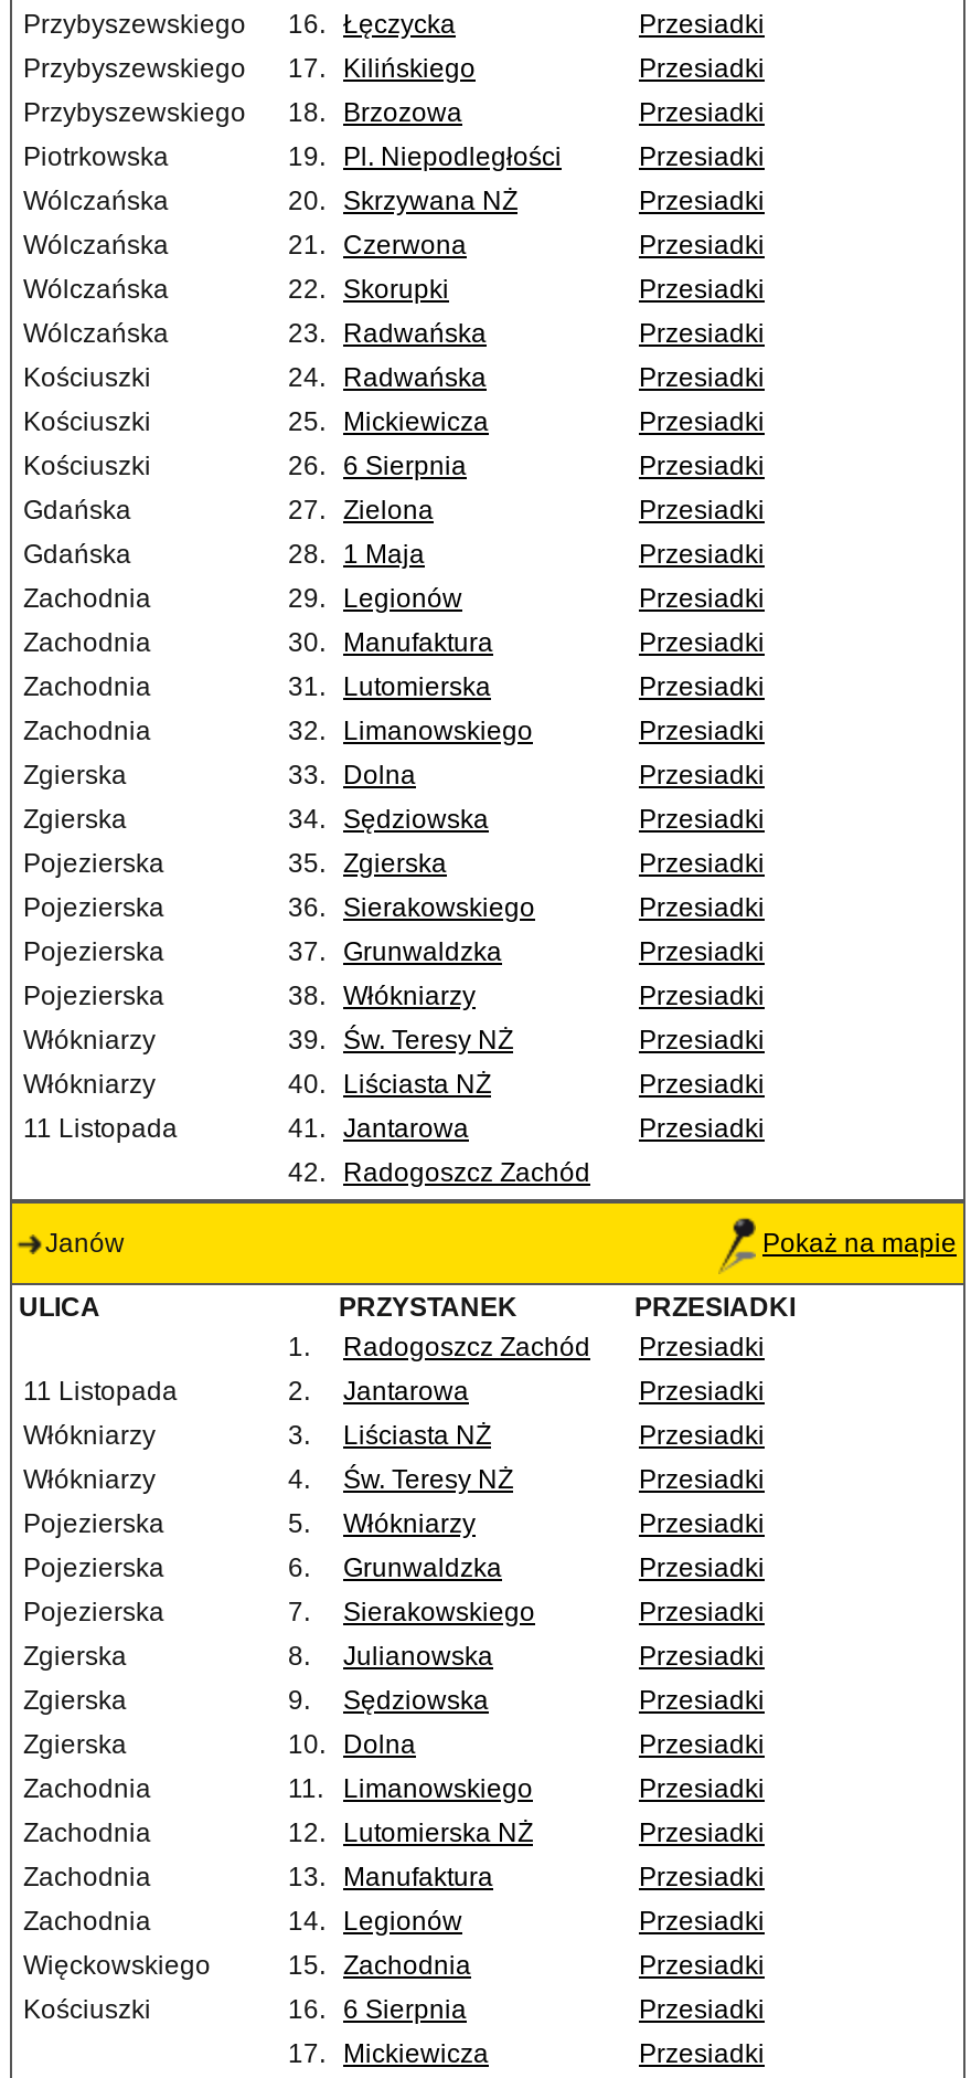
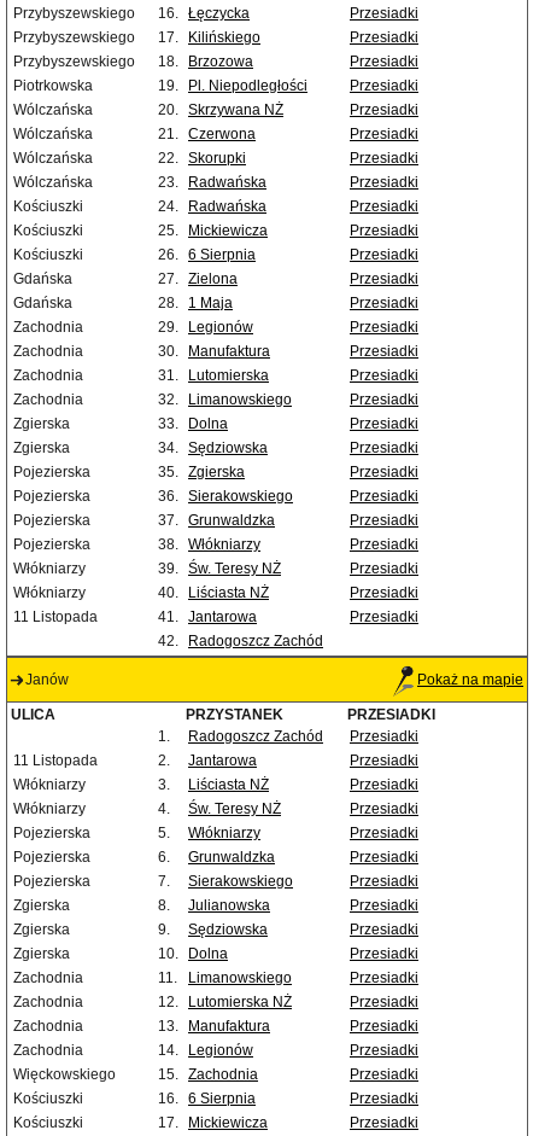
none -> [13,1115,83,1131] Kościuszki

